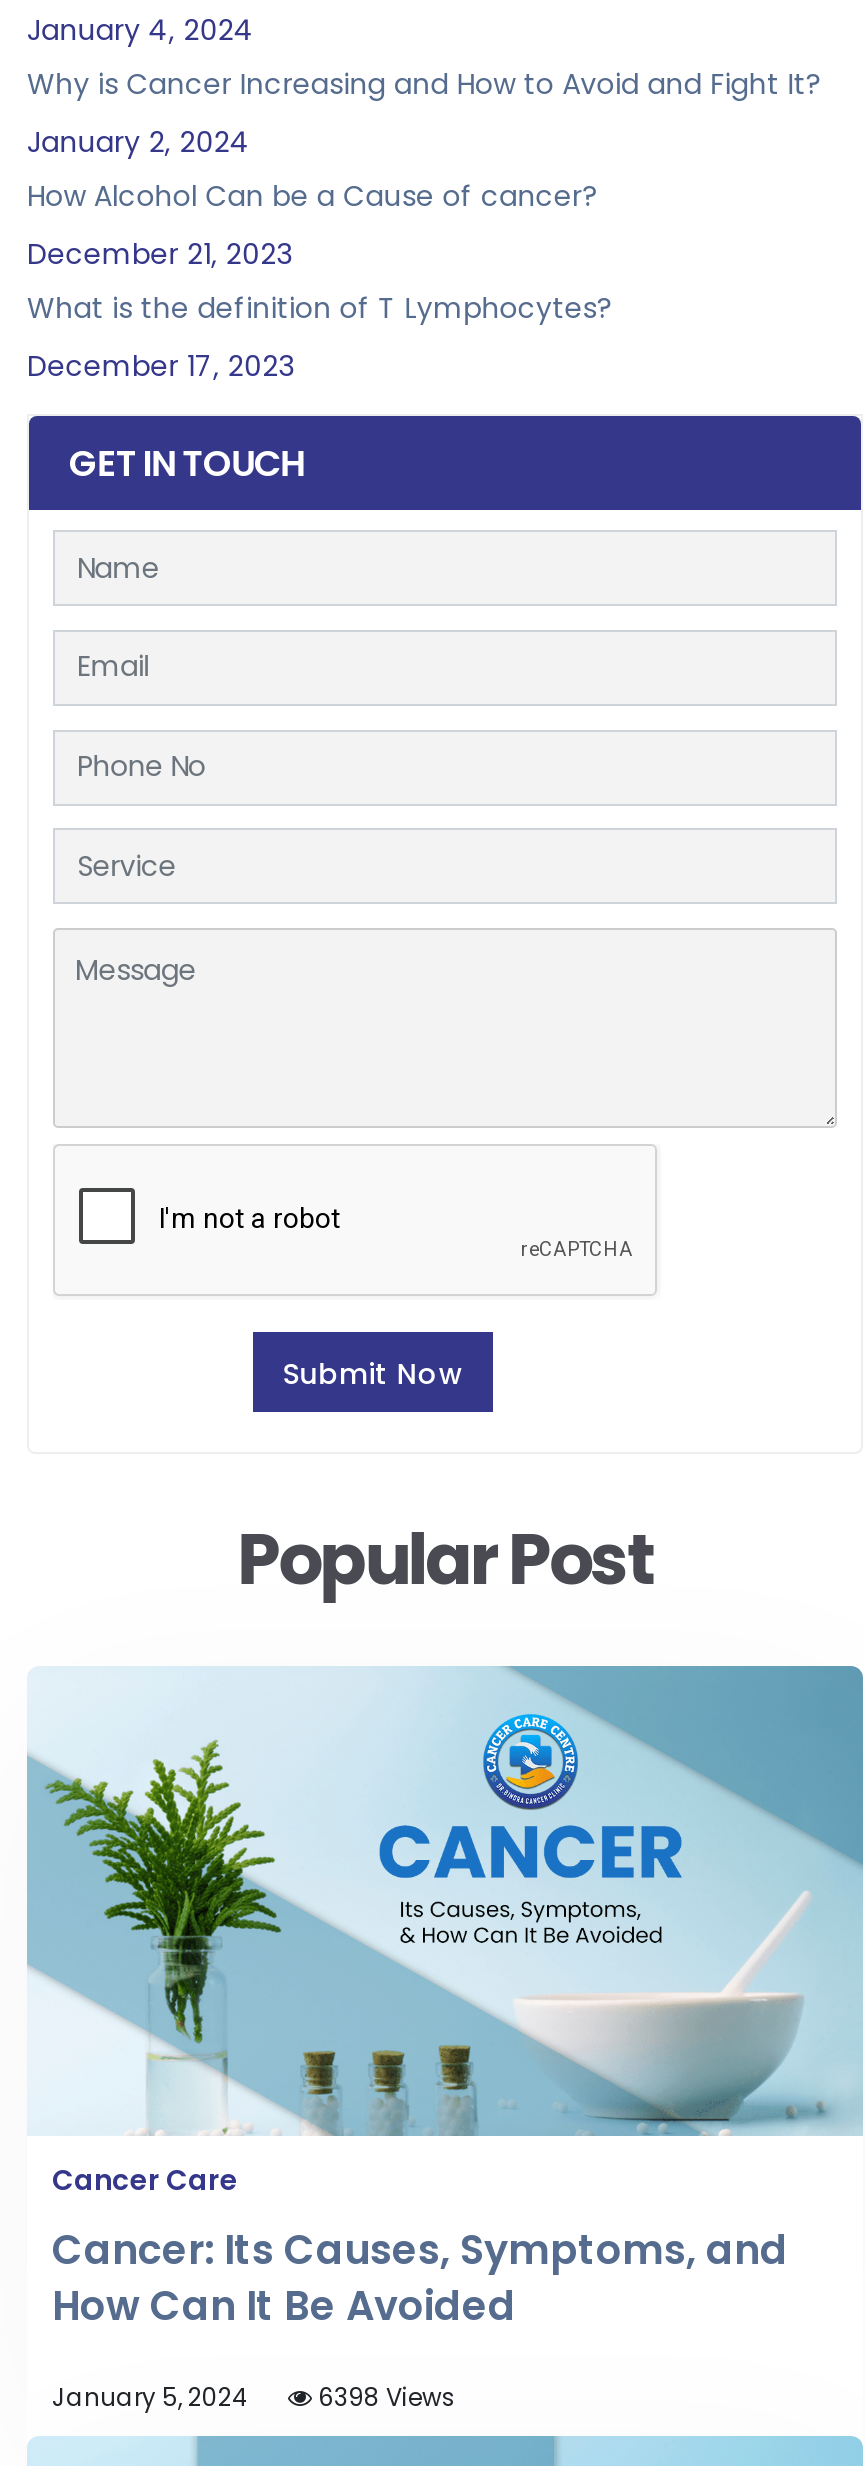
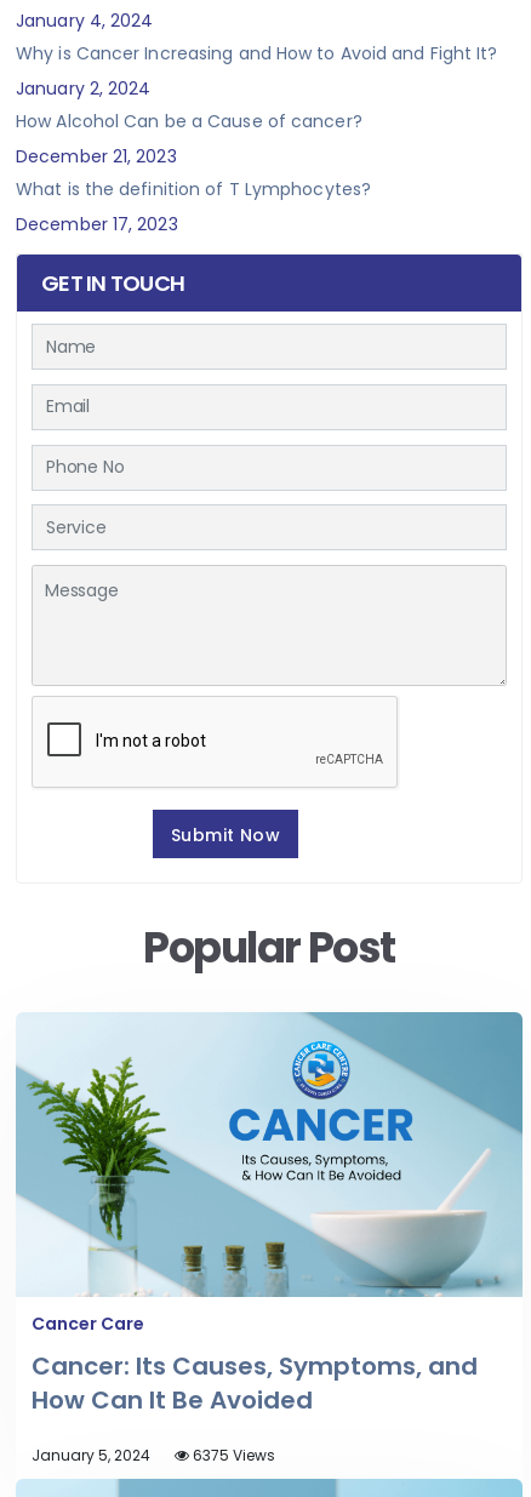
[52,2379,456,2413] January 5, 2024 6398 Views -> [31,1445,275,1465] January 5, 2024 6375 Views

